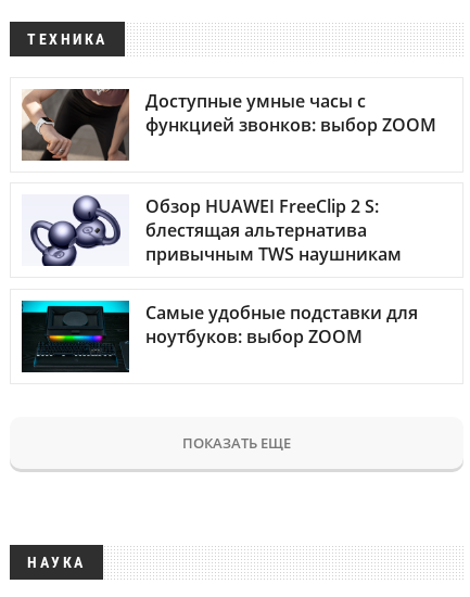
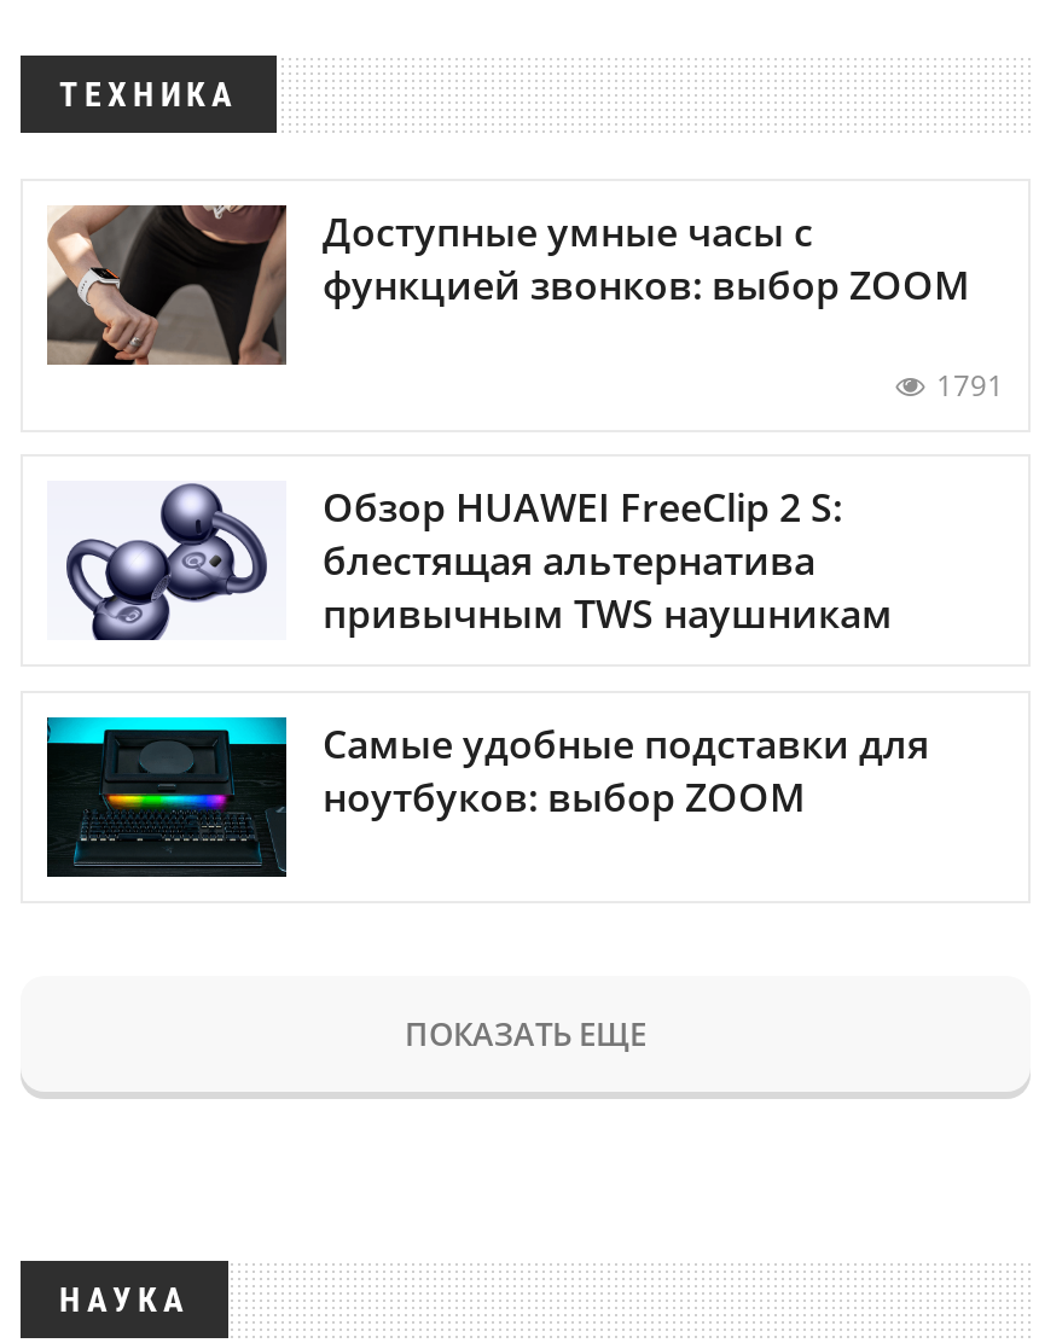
none -> [936,365,1004,406] 1791

